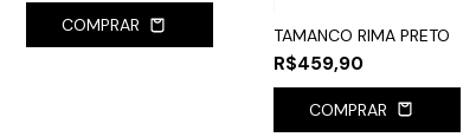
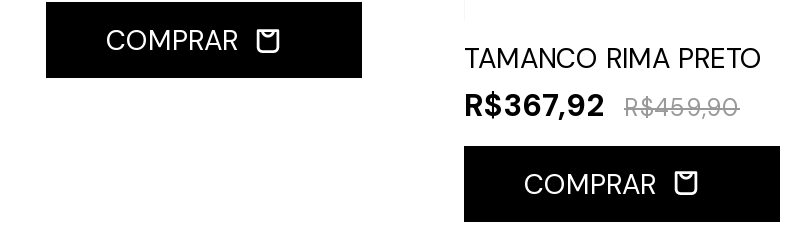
[274,51,364,75] R$459,90 -> [464,85,740,125] R$367,92 R$459,90

